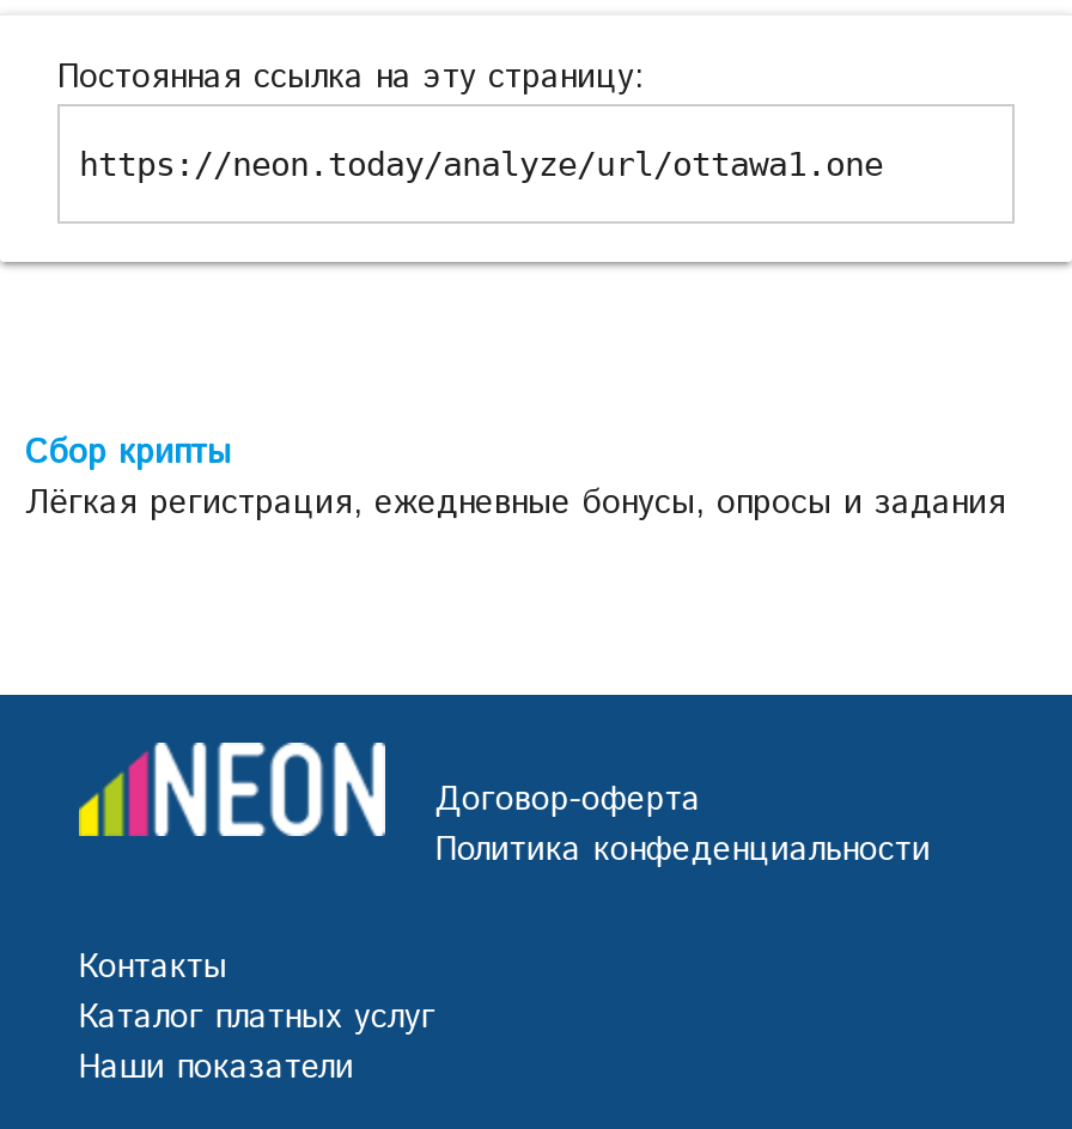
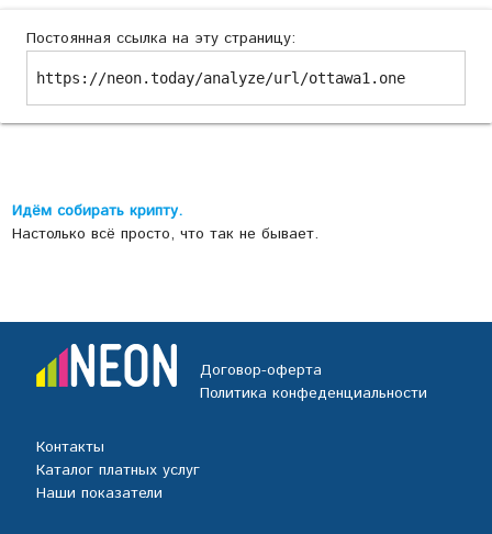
[25,429,1006,527] Сбор крипты | Лёгкая регистрация, ежедневные бонусы, опросы и задания -> [12,200,318,245] Идём собирать крипту. | Настолько всё просто, что так не бывает.

